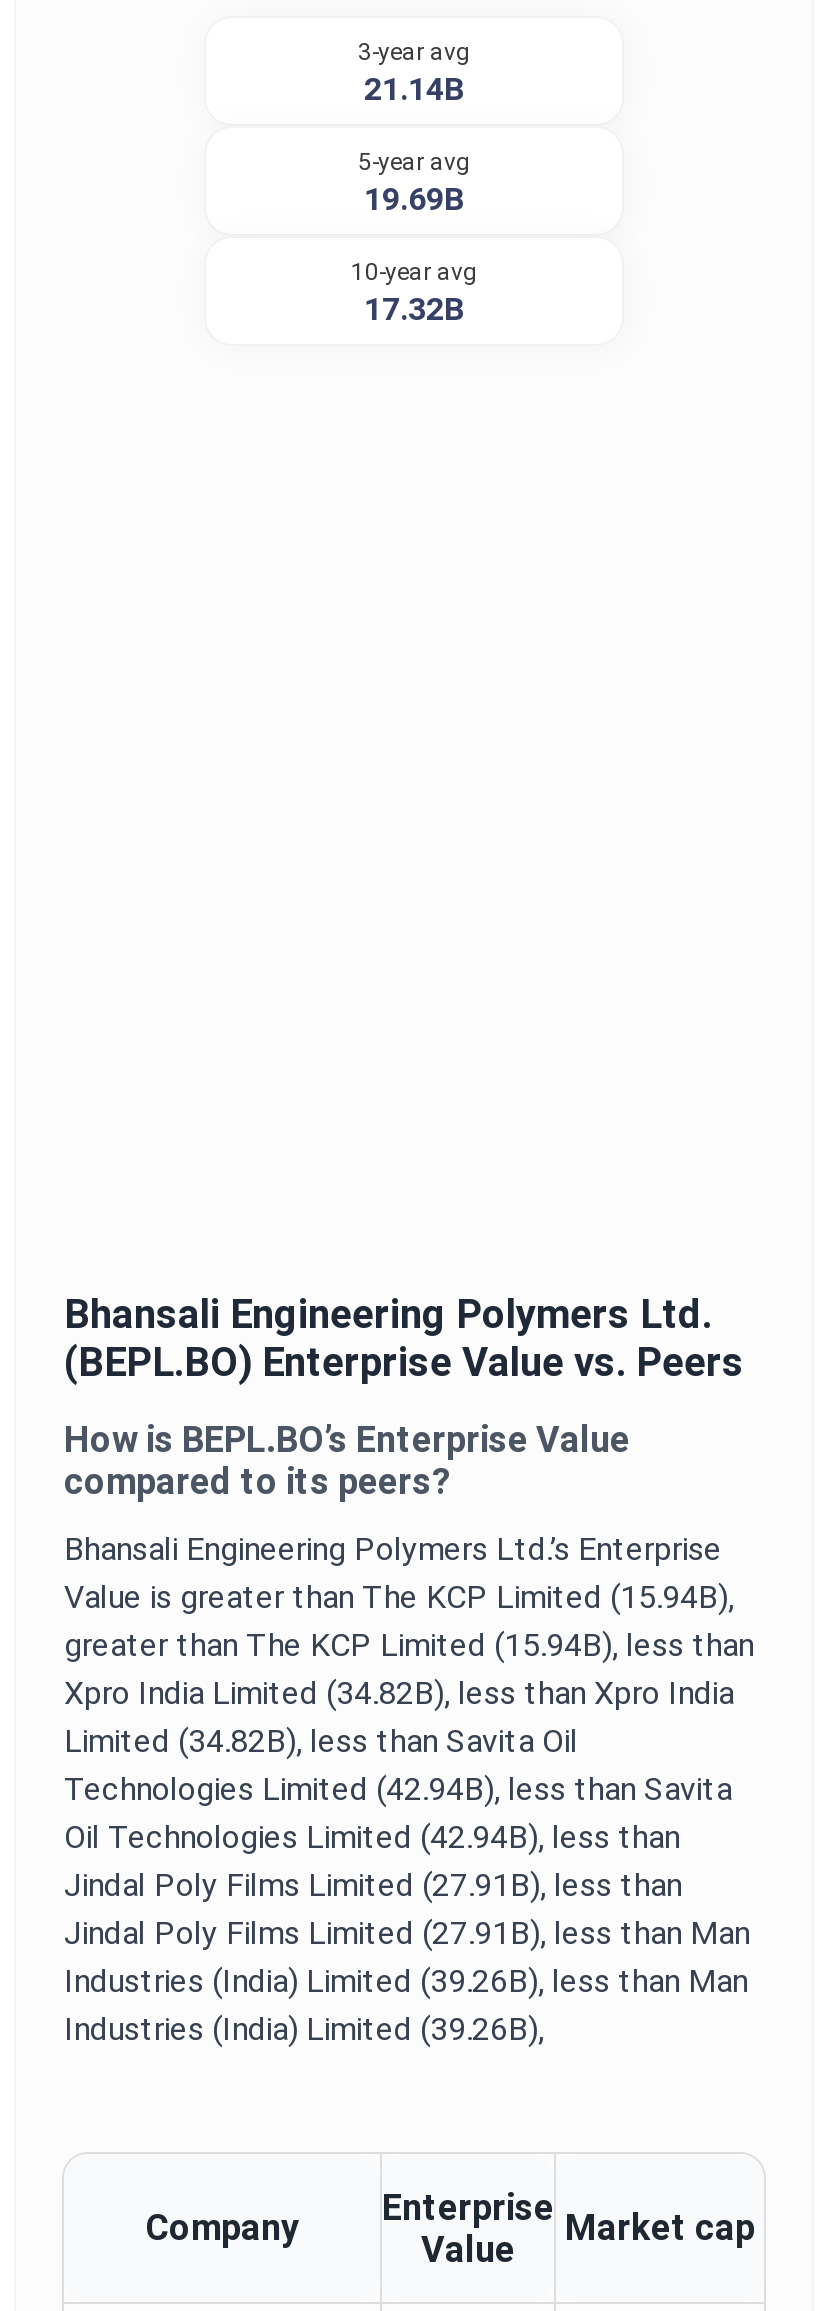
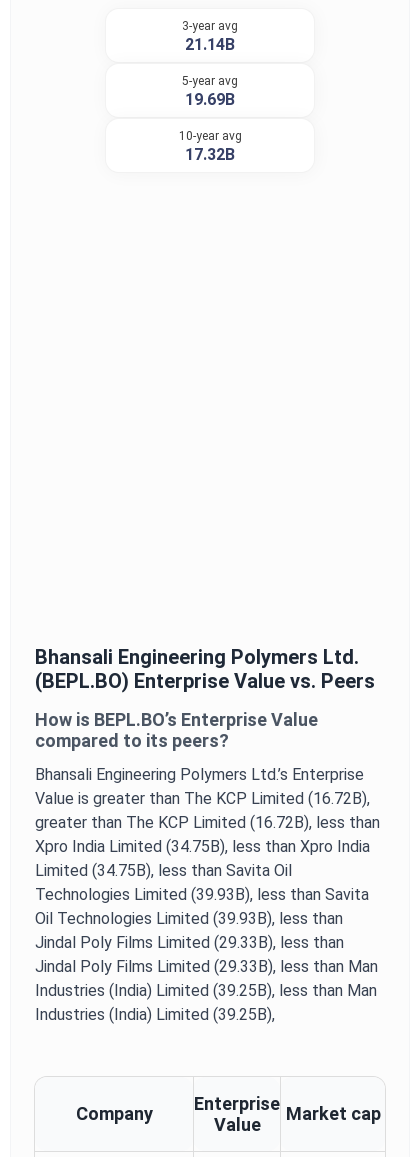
[64,1578,734,1616] Value is greater than The KCP Limited (15.94B), -> [35,789,370,808] Value is greater than The KCP Limited (16.72B),
[64,1626,754,1664] greater than The KCP Limited (15.94B), less than -> [35,813,380,832] greater than The KCP Limited (16.72B), less than
[64,1674,734,1712] Xpro India Limited (34.82B), less than Xpro India -> [35,837,370,856] Xpro India Limited (34.75B), less than Xpro India
[64,1722,578,1760] Limited (34.82B), less than Savita Oil -> [35,861,292,880] Limited (34.75B), less than Savita Oil
[64,1770,732,1808] Technologies Limited (42.94B), less than Savita -> [35,885,369,904] Technologies Limited (39.93B), less than Savita
[64,1818,680,1856] Oil Technologies Limited (42.94B), less than -> [35,909,343,928] Oil Technologies Limited (39.93B), less than
[64,1866,682,1904] Jindal Poly Films Limited (27.91B), less than -> [35,933,344,952] Jindal Poly Films Limited (29.33B), less than
[64,1914,750,1952] Jindal Poly Films Limited (27.91B), less than Man -> [35,957,378,976] Jindal Poly Films Limited (29.33B), less than Man
[64,1962,748,2000] Industries (India) Limited (39.26B), less than Man -> [35,981,377,1000] Industries (India) Limited (39.25B), less than Man
[64,2010,544,2048] Industries (India) Limited (39.26B), -> [35,1005,275,1024] Industries (India) Limited (39.25B),

